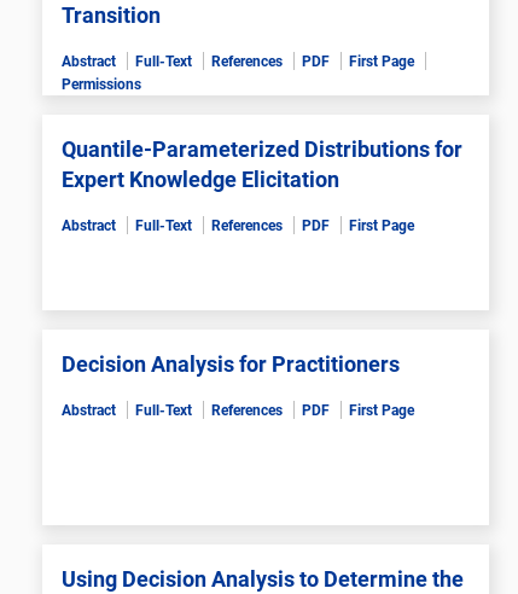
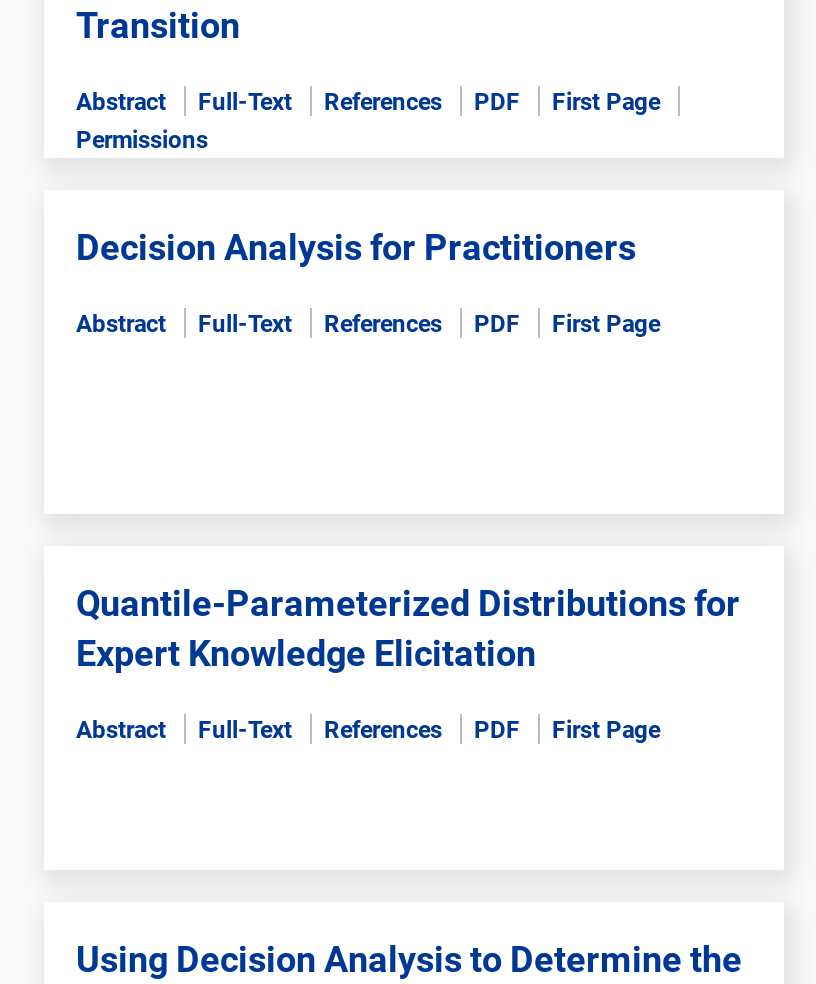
moved [62,136,462,192] -> [76,582,740,674]: Quantile-Parameterized Distributions for | Expert Knowledge Elicitation
moved [62,217,414,234] -> [76,310,660,338]: Abstract | Full-Text | References | PDF | First Page
moved [62,351,400,376] -> [76,226,636,268]: Decision Analysis for Practitioners
moved [62,402,414,419] -> [76,716,660,744]: Abstract | Full-Text | References | PDF | First Page

